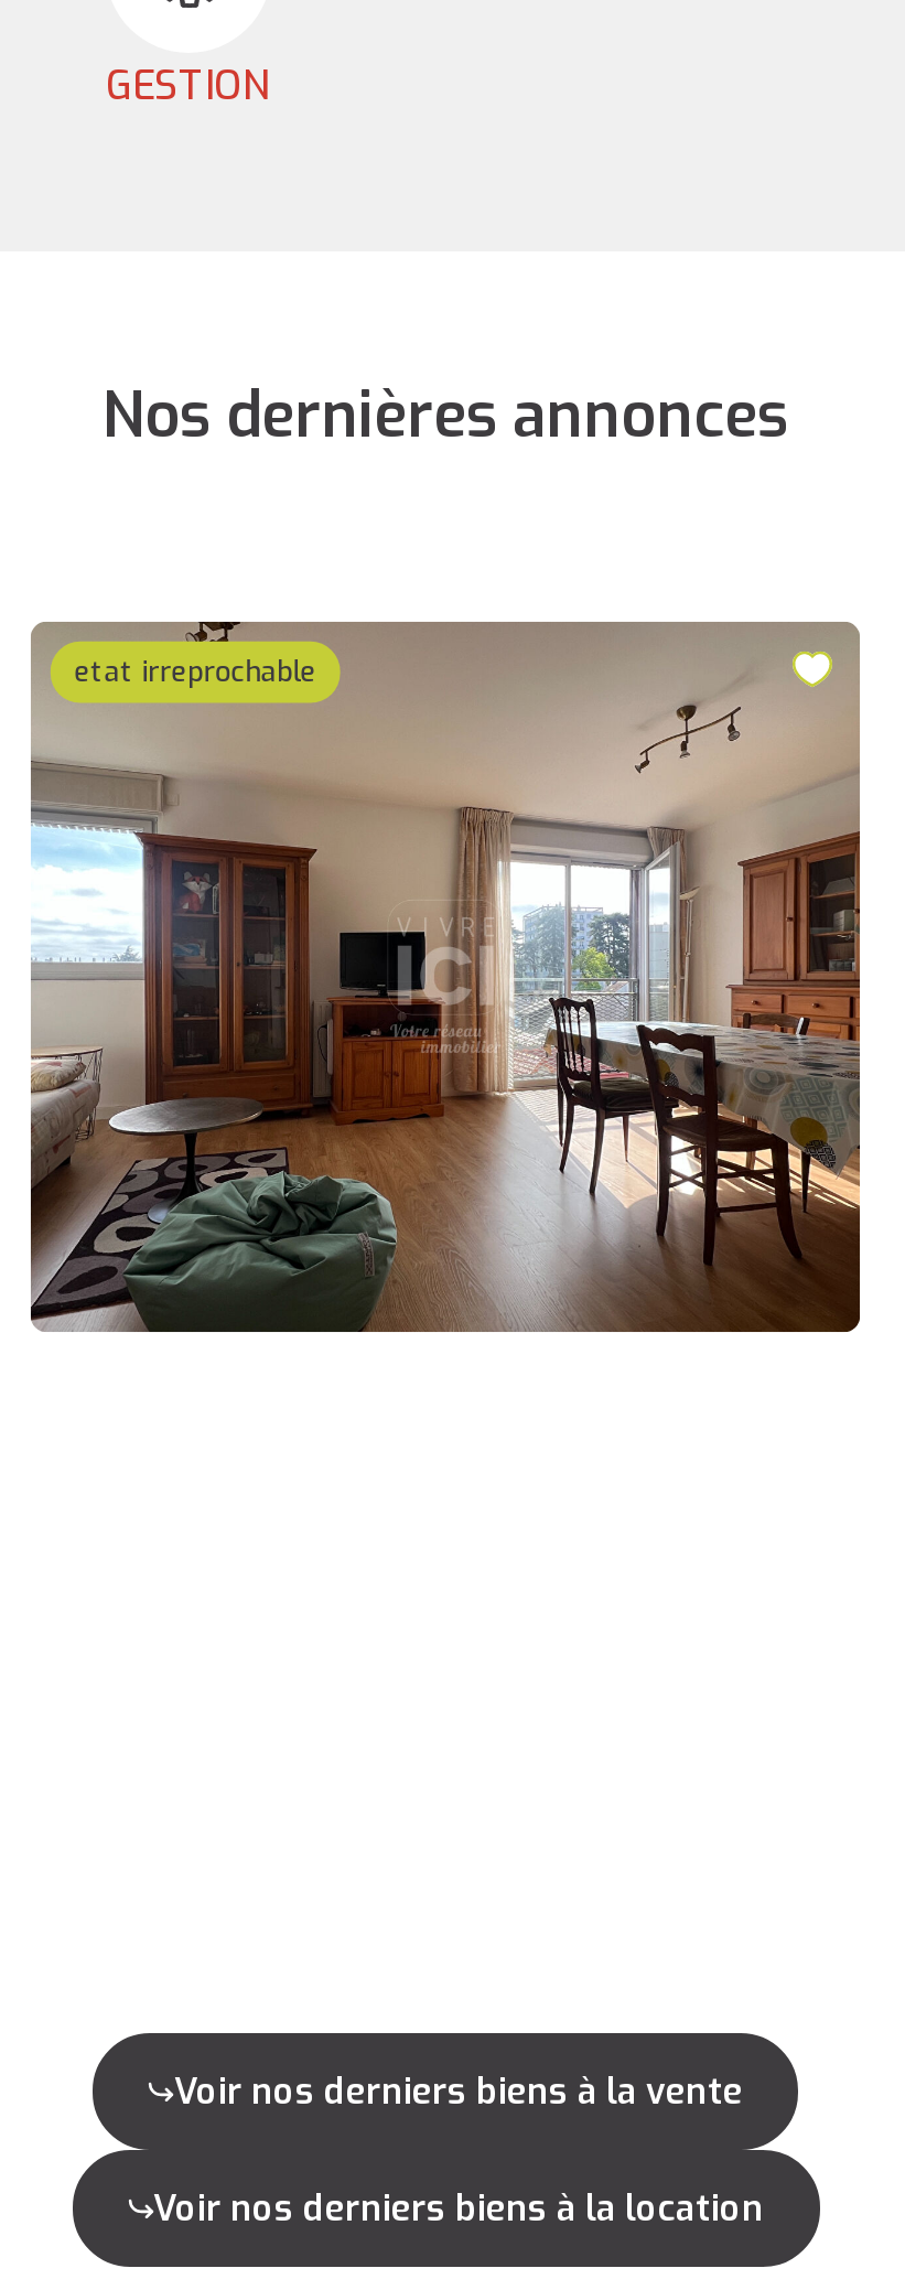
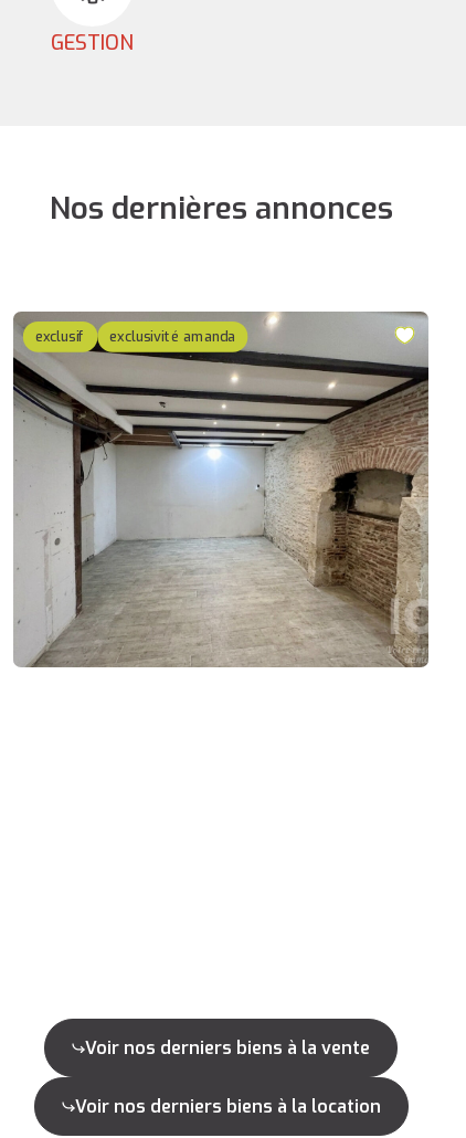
[31,622,860,1332] [image] | etat irreprochable -> [12,312,430,668] [image] | exclusif | exclusivité amanda

